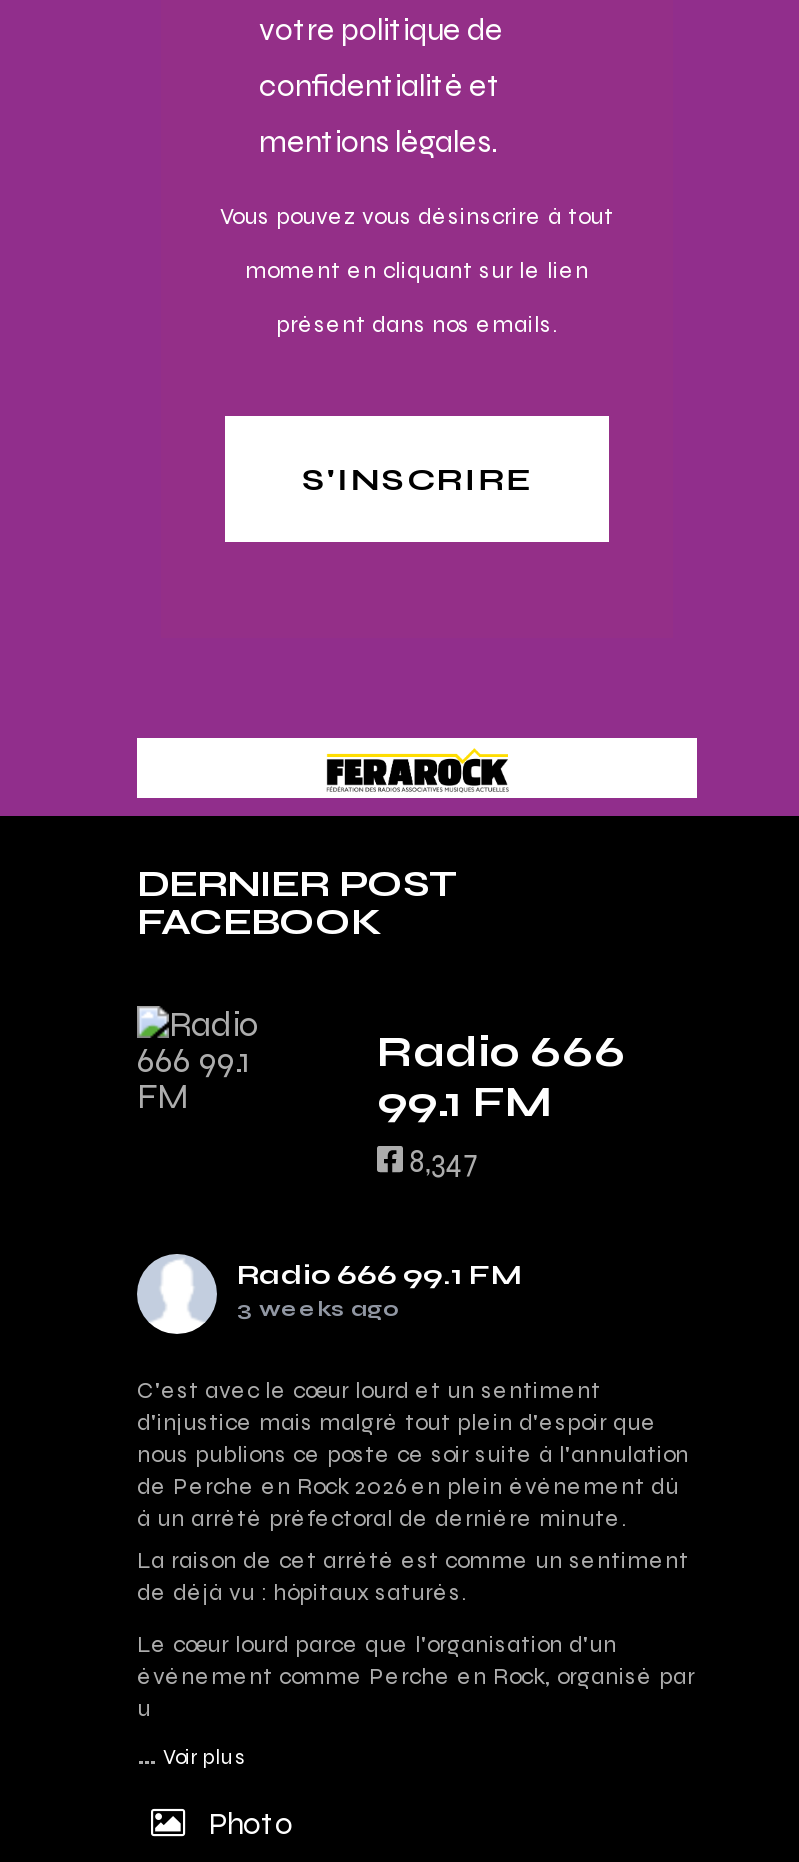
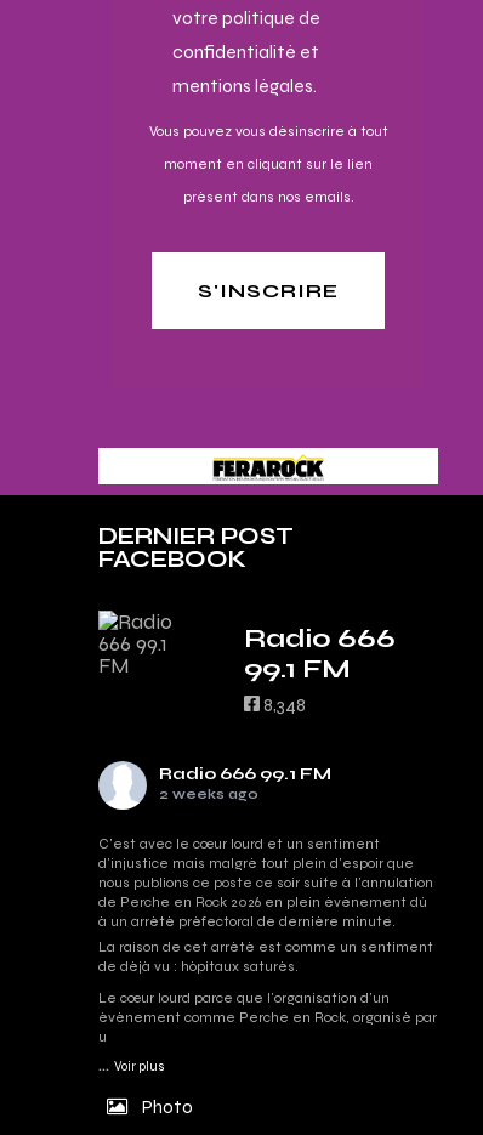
[409,1141,479,1179] 8,347 -> [264,693,306,716] 8,348
[237,1295,401,1321] 3 weeks ago -> [159,786,258,802] 2 weeks ago

